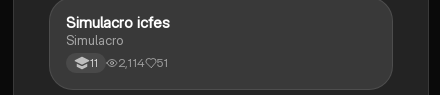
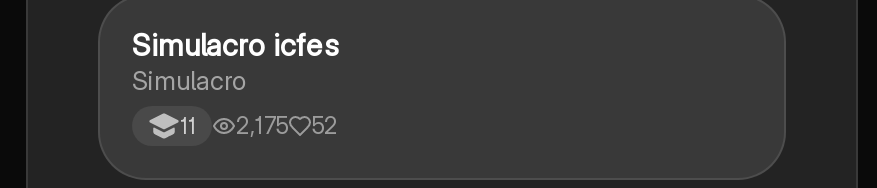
[118,55,145,70] 2,114 -> [236,109,288,139] 2,175
[157,55,168,70] 51 -> [312,109,338,139] 52

